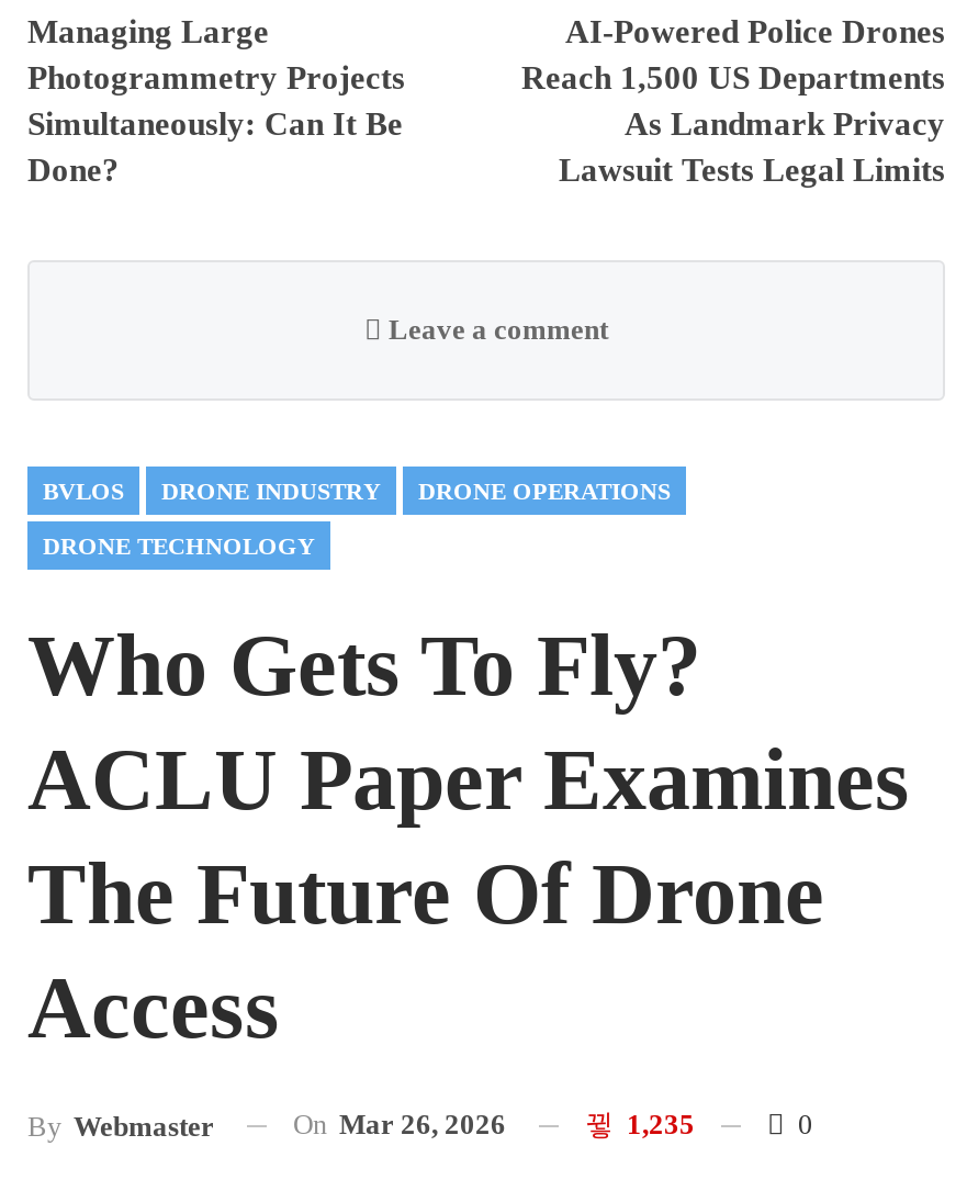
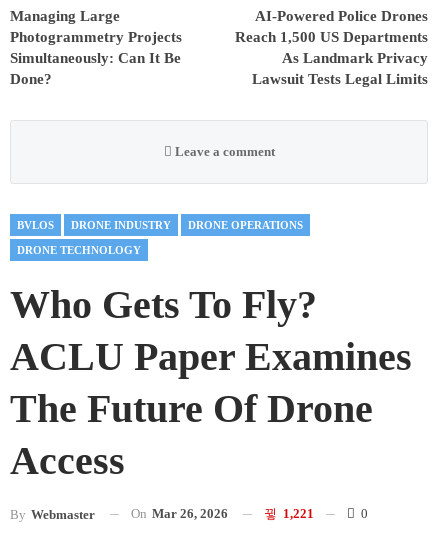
[620,1106,695,1139] 1,235 -> [280,505,314,520] 1,221

